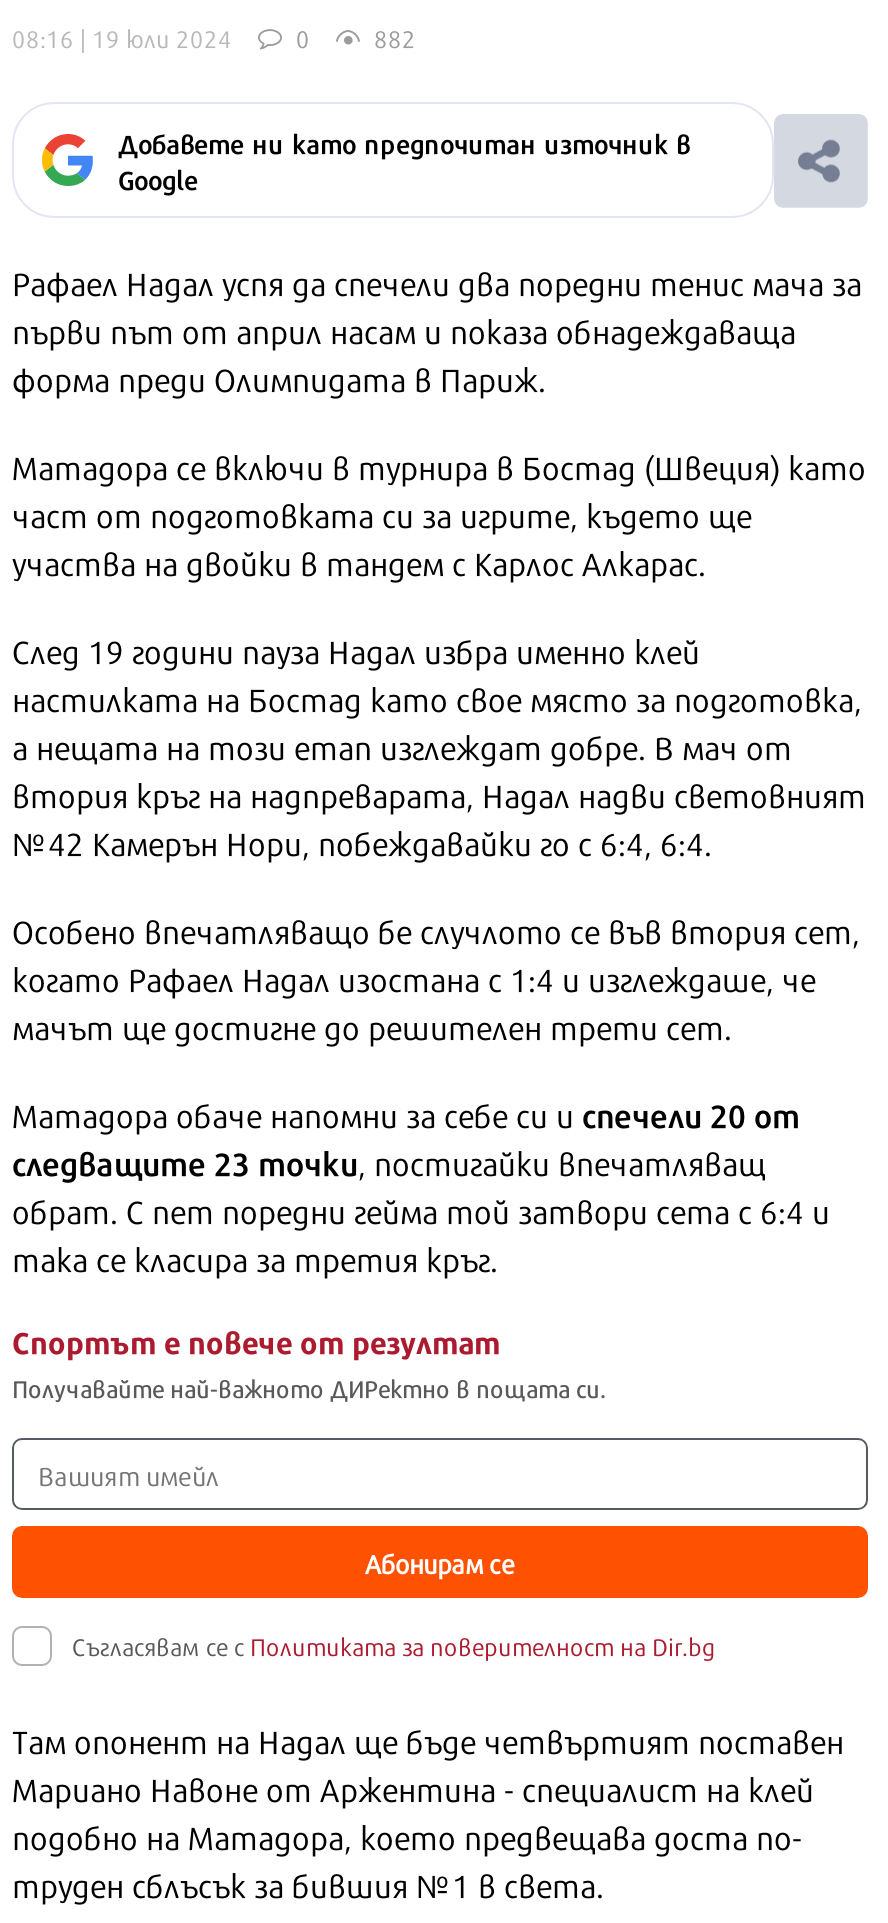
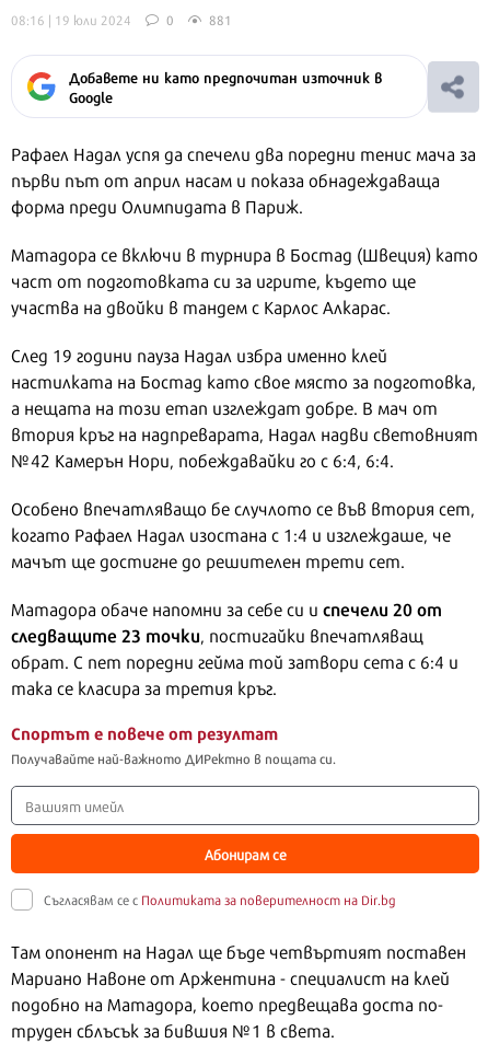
[374,20,416,56] 882 -> [209,10,232,30] 881

